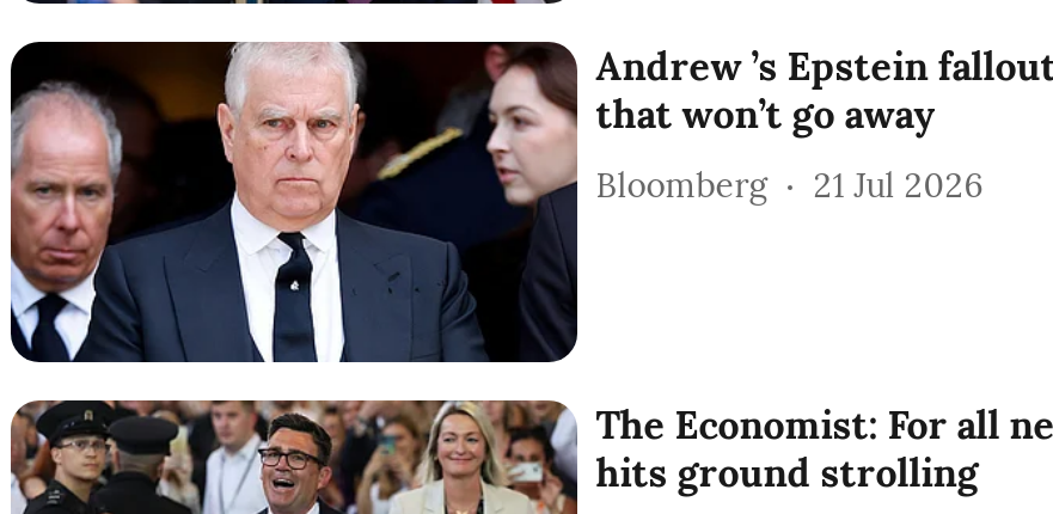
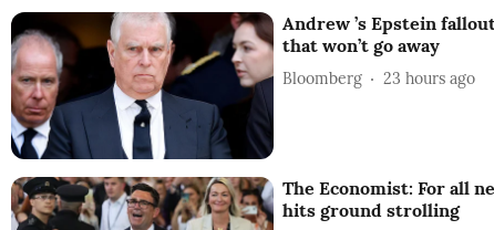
[596,164,983,207] Bloomberg 21 Jul 2026 -> [282,68,475,88] Bloomberg 23 hours ago

